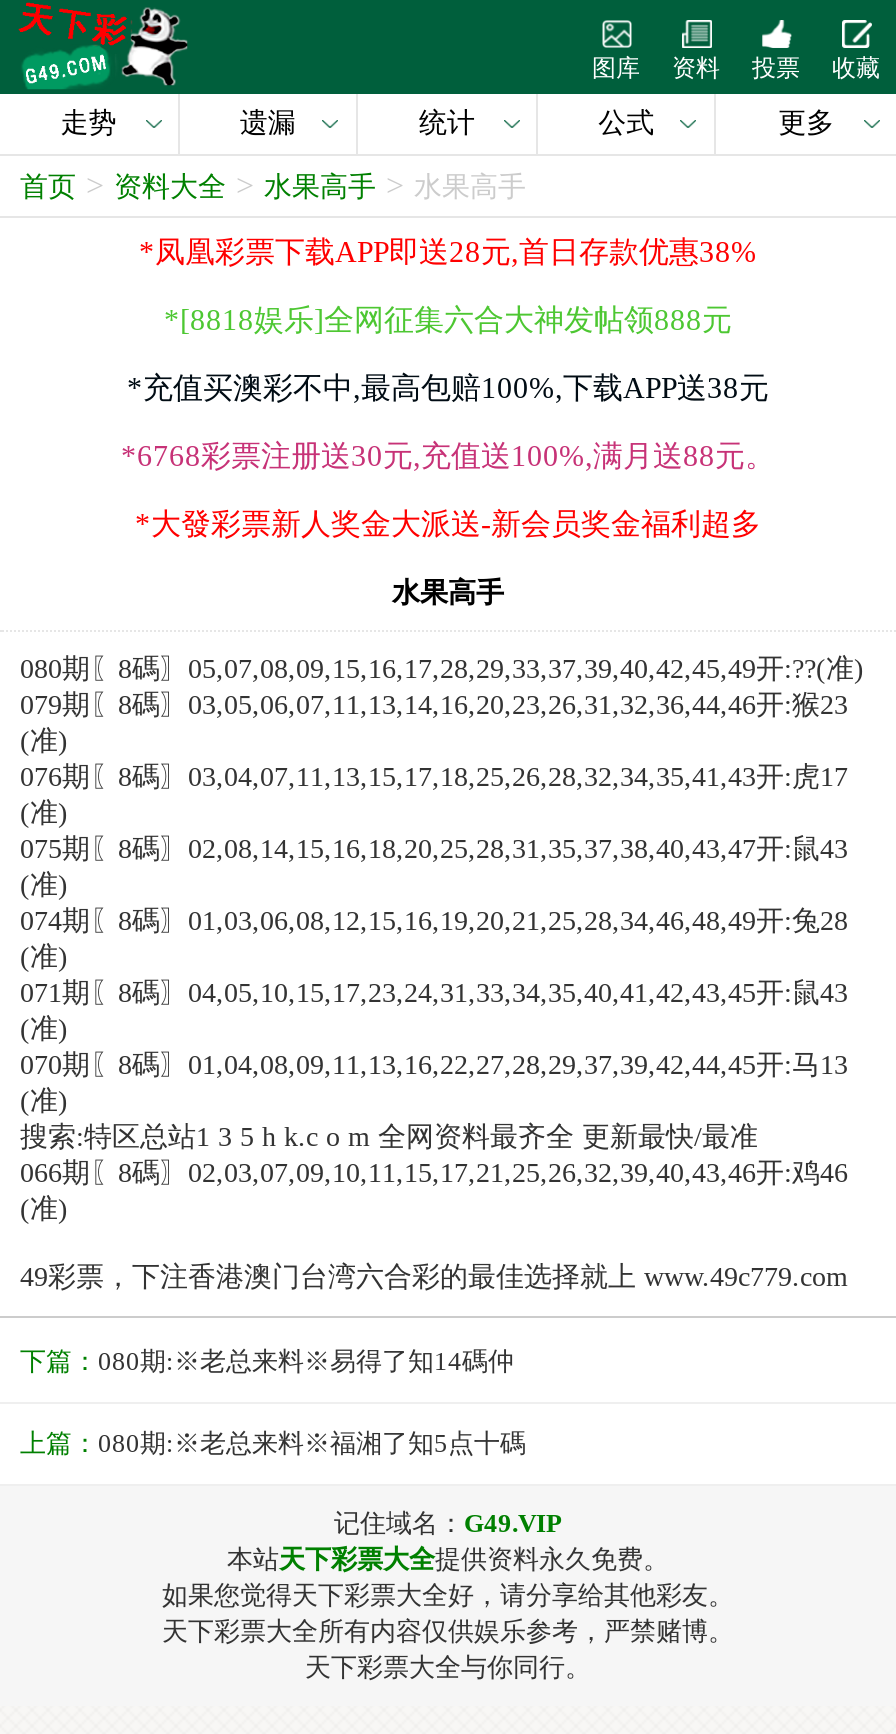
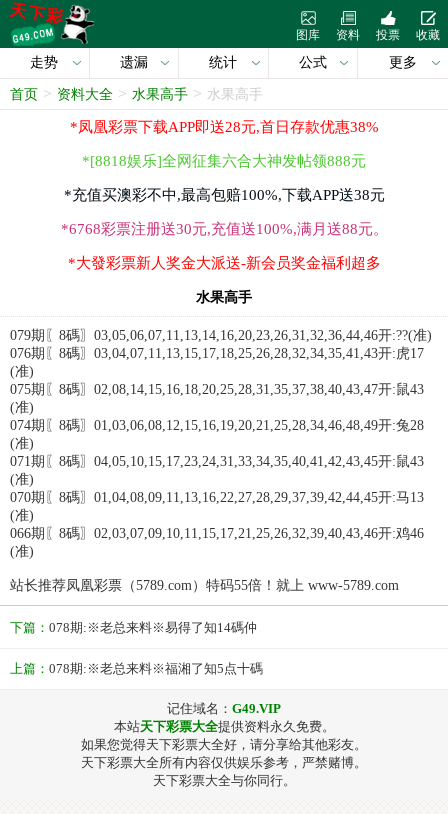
[20,654,864,756] 080期〖8碼〗05,07,08,09,15,16,17,28,29,33,37,39,40,42,45,49开:??(准) | 079期〖8碼〗03,05,06,07,11,13,14,16,20,23,26,31,32,36,44,46开:猴23 | (准) -> [10,328,432,343] 079期〖8碼〗03,05,06,07,11,13,14,16,20,23,26,31,32,36,44,46开:??(准)
[20,1122,758,1152] 搜索:特区总站1 3 5 h k.c o m 全网资料最齐全 更新最快/最准 -> none
[20,1262,848,1292] 49彩票，下注香港澳门台湾六合彩的最佳选择就上 www.49c779.com -> [10,578,399,593] 站长推荐凤凰彩票（5789.com）特码55倍！就上 www-5789.com
[20,1346,514,1376] 下篇：080期:※老总来料※易得了知14碼仲 -> [10,620,257,635] 下篇：078期:※老总来料※易得了知14碼仲
[20,1428,526,1458] 上篇：080期:※老总来料※福湘了知5点十碼 -> [10,661,263,676] 上篇：078期:※老总来料※福湘了知5点十碼

